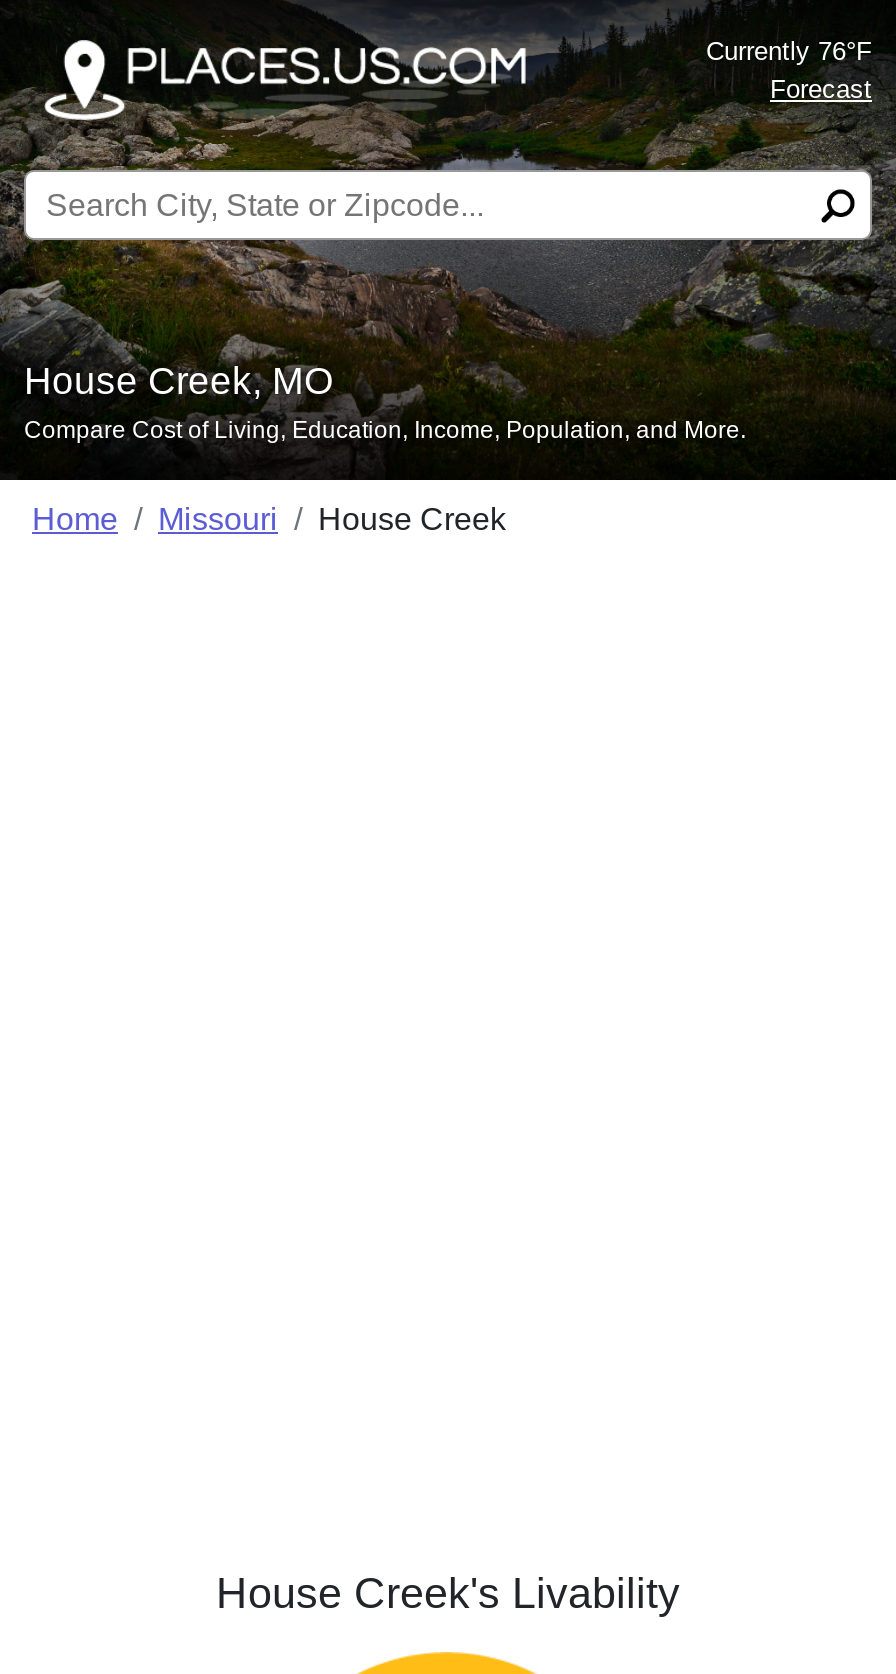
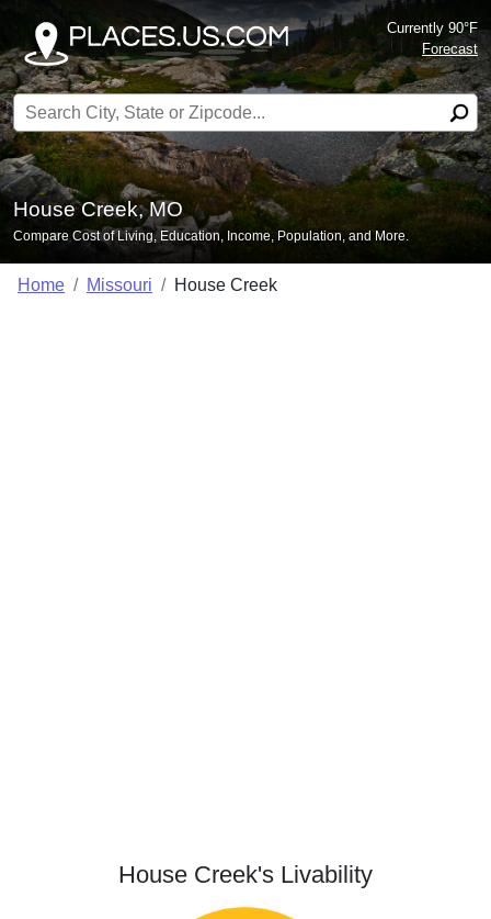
[706,36,872,66] Currently 76°F -> [387,20,478,36] Currently 90°F

